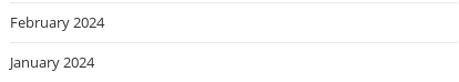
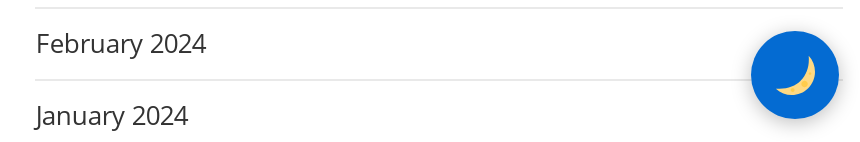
none -> [747,29,843,123] [image]

